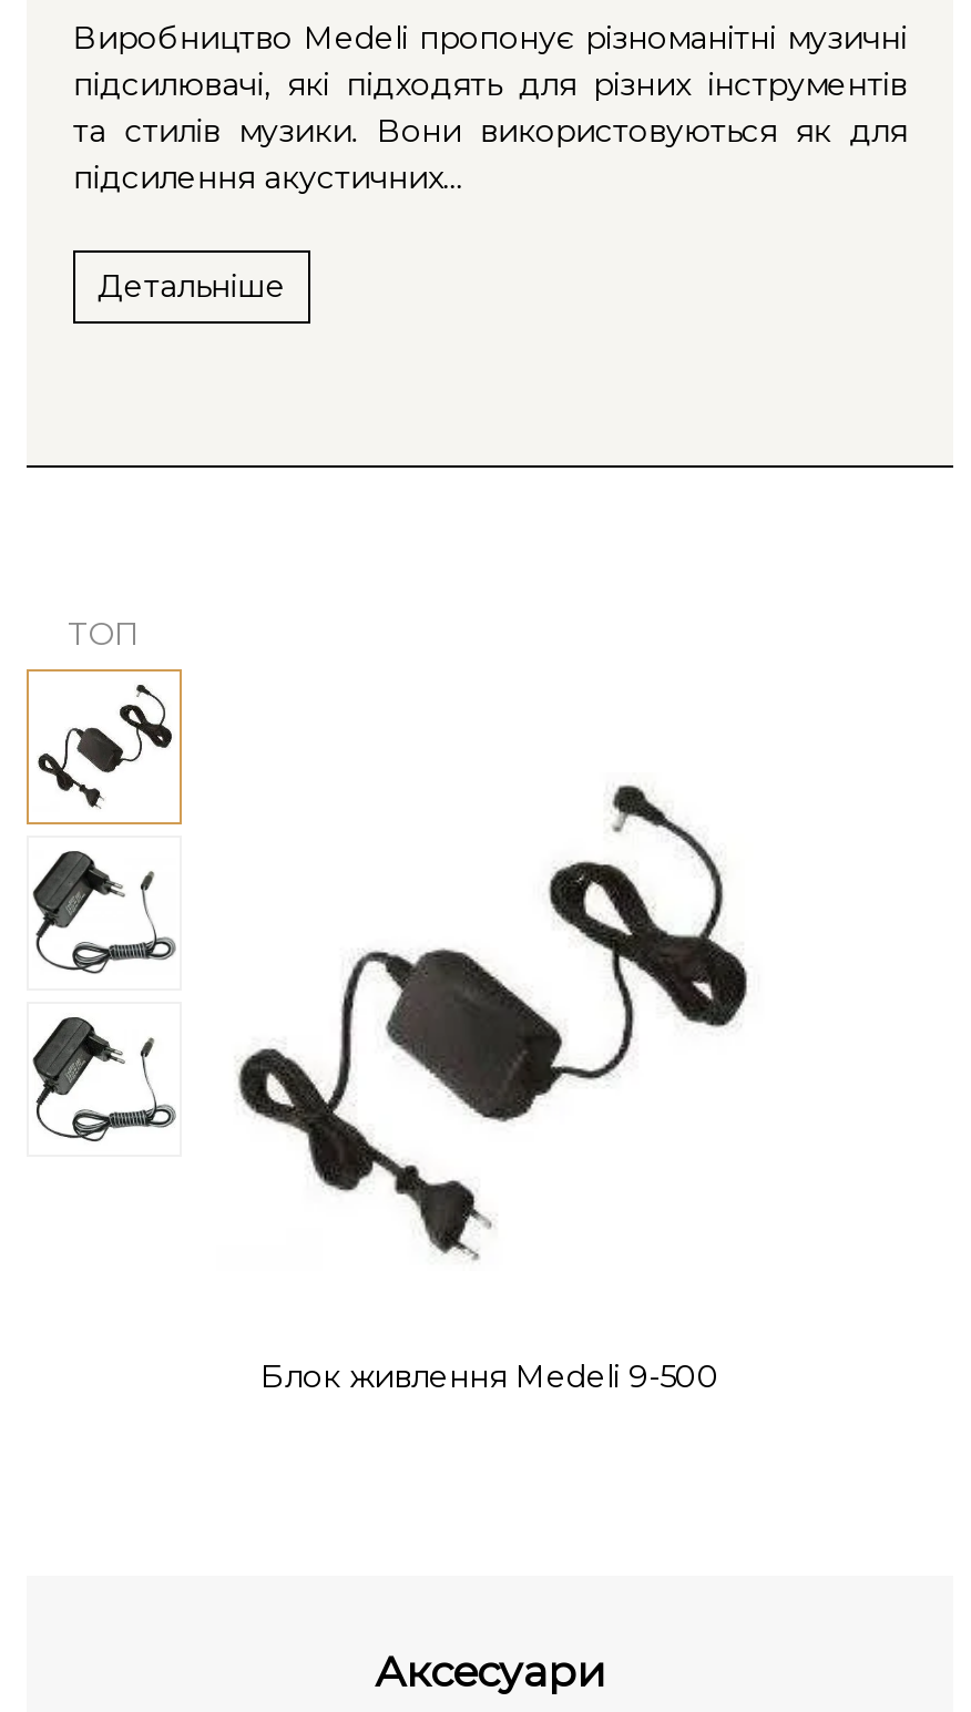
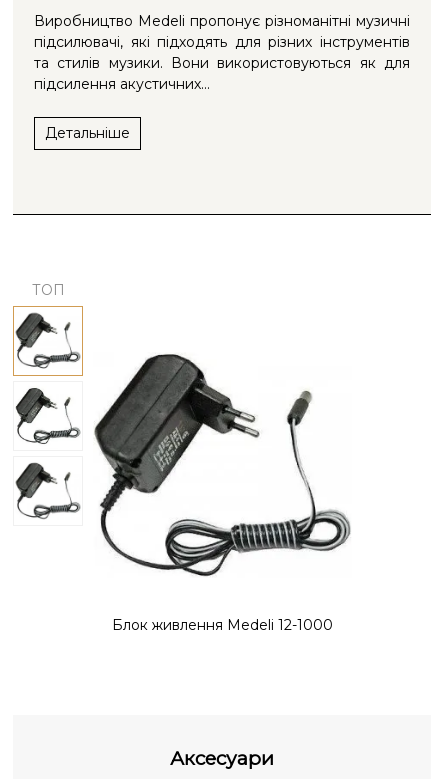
[31,683,177,807] [image] -> [15,312,81,368] [image]
[206,776,774,1395] [image] | Блок живлення Medeli 9-500 -> [93,353,351,633] [image] | Блок живлення Medeli 12-1000

